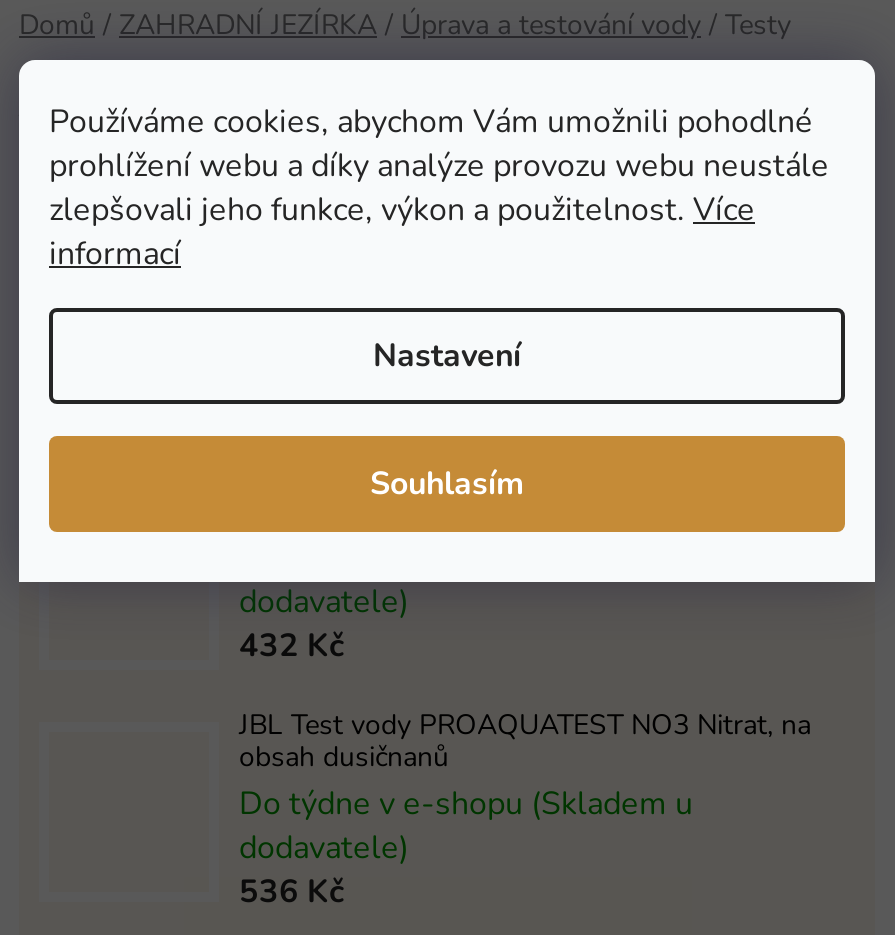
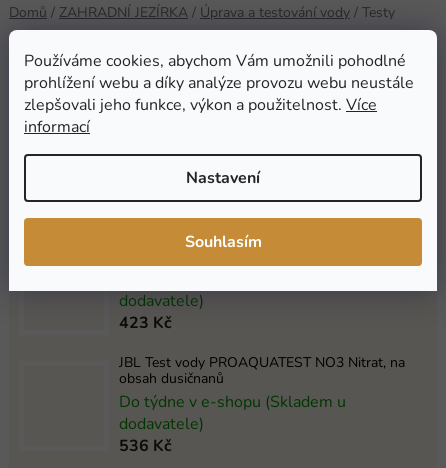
[239,623,345,667] 432 Kč -> [119,311,172,333] 423 Kč

